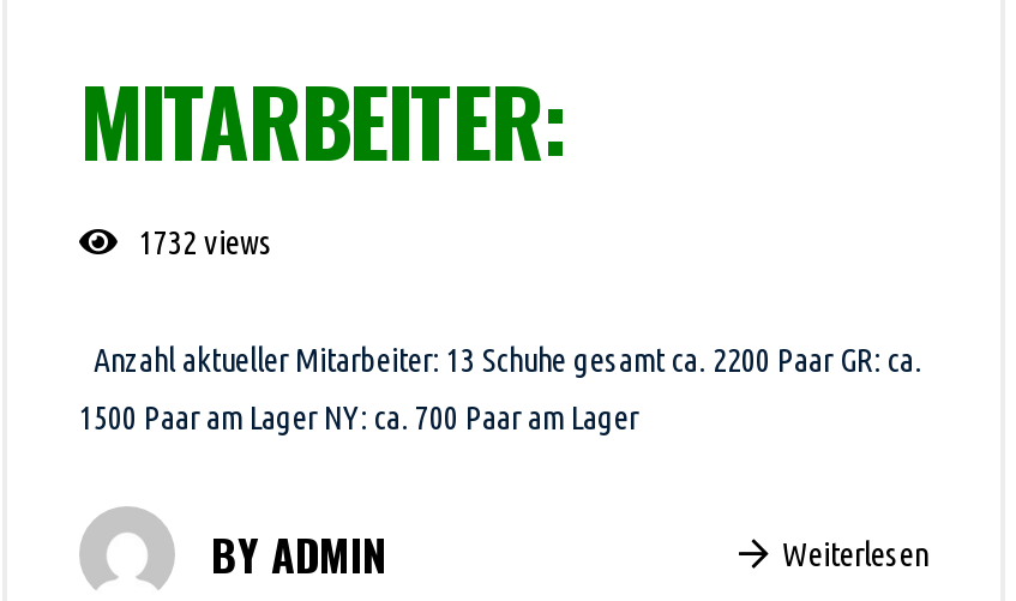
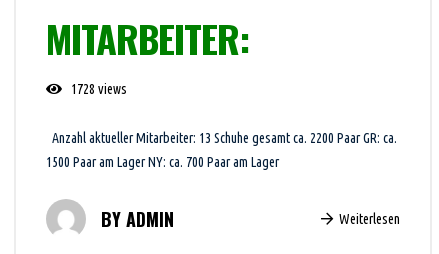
[132,222,273,260] 1732 views -> [68,81,127,97] 1728 views

